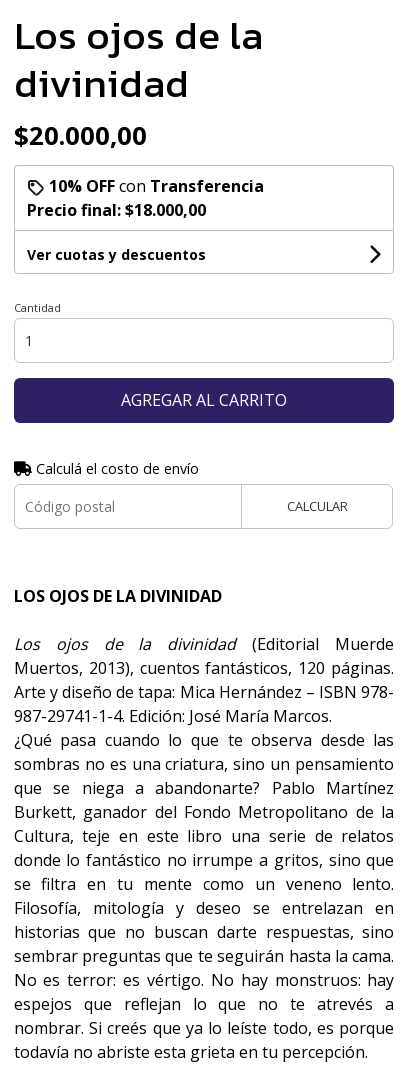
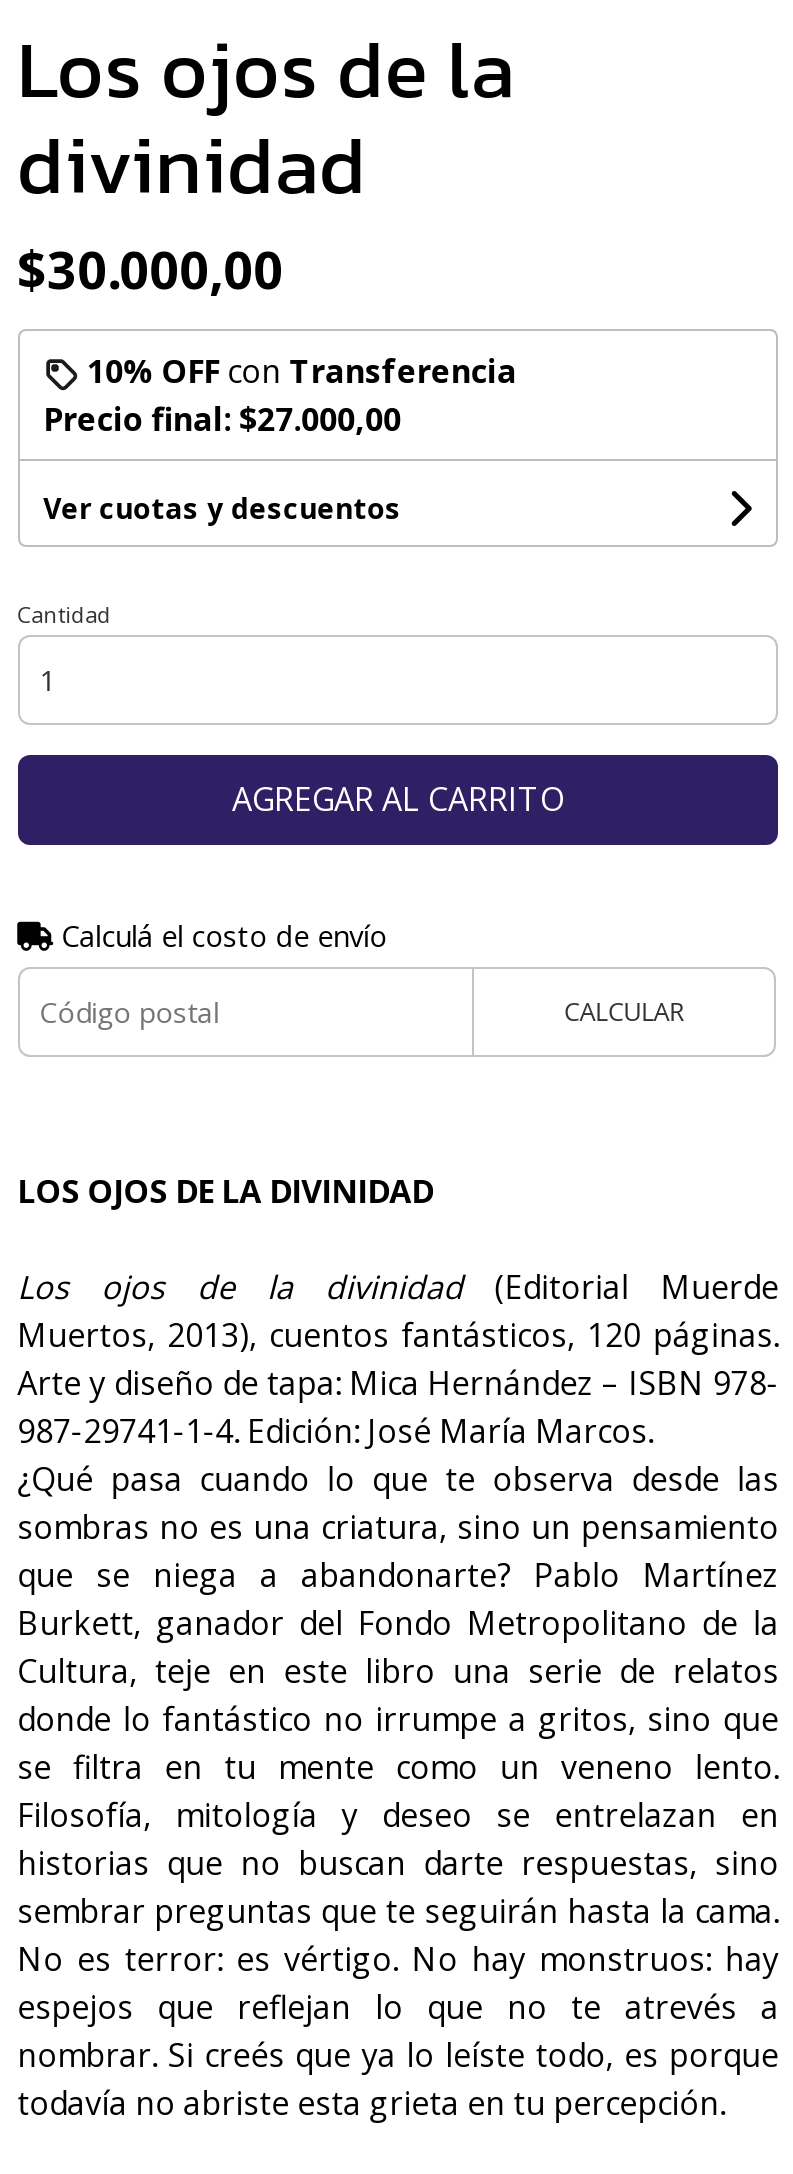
[14,118,147,153] $20.000,00 -> [17,235,283,305] $30.000,00
[27,199,206,221] Precio final: $18.000,00 -> [43,397,401,441] Precio final: $27.000,00

